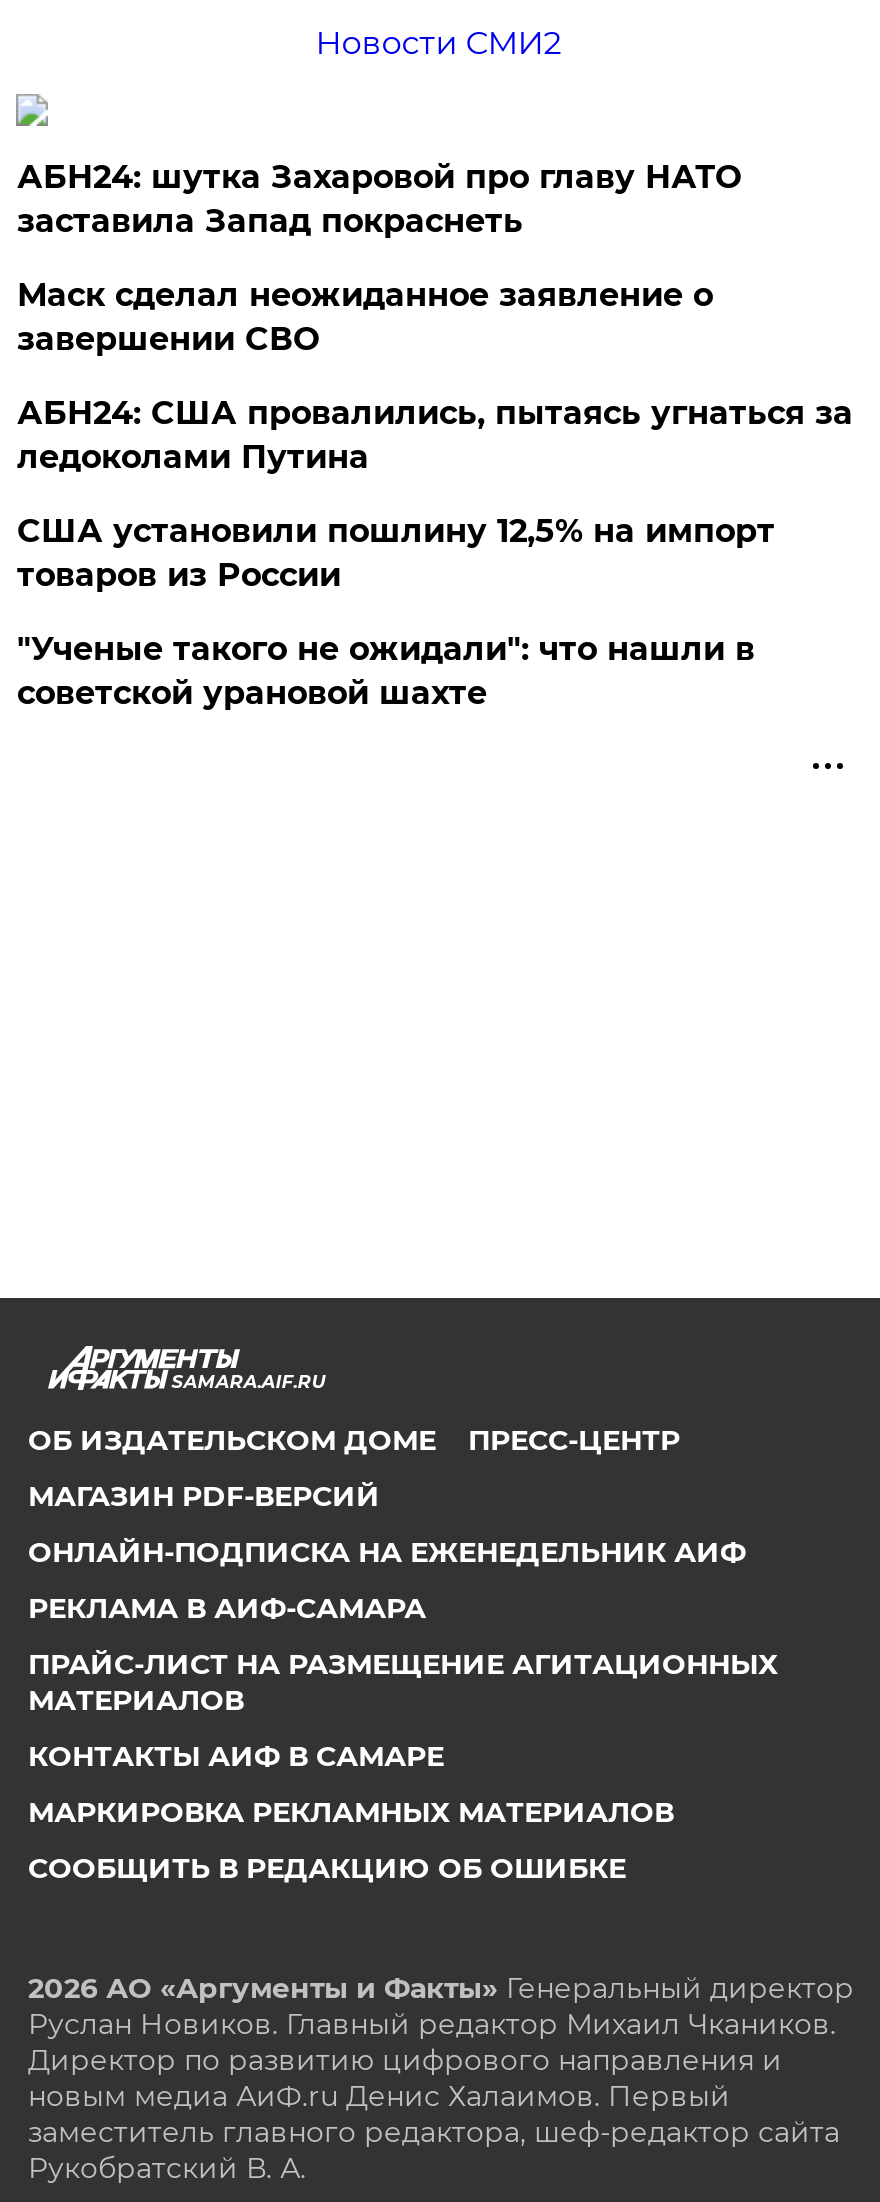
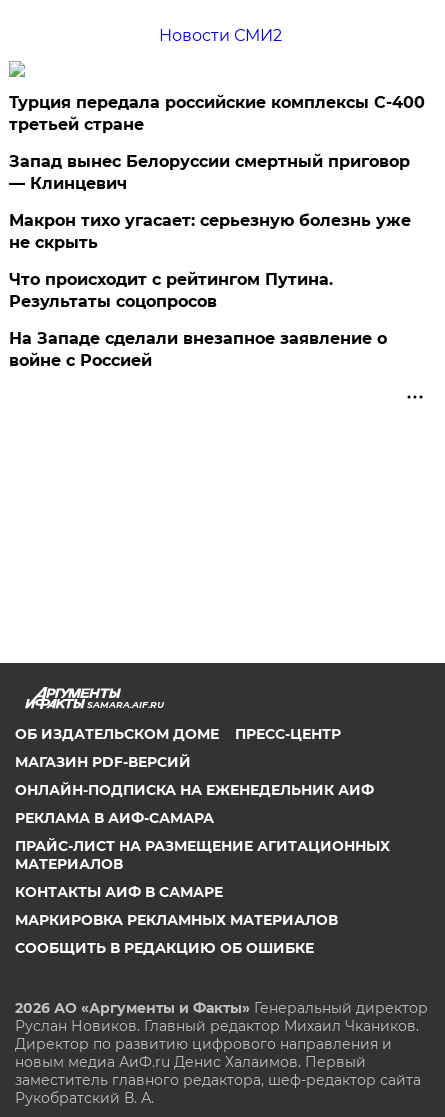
[17,158,741,240] АБН24: шутка Захаровой про главу НАТО | заставила Запад покраснеть -> [9,93,425,134] Турция передала российские комплексы С-400 | третьей стране
[17,276,713,358] Маск сделал неожиданное заявление о | завершении СВО -> [9,152,410,193] Запад вынес Белоруссии смертный приговор | — Клинцевич
[17,394,853,476] АБН24: США провалились, пытаясь угнаться за | ледоколами Путина -> [9,211,411,252] Макрон тихо угасает: серьезную болезнь уже | не скрыть
[17,512,775,594] США установили пошлину 12,5% на импорт | товаров из России -> [9,270,333,311] Что происходит с рейтингом Путина. | Результаты соцопросов
[17,630,755,712] "Ученые такого не ожидали": что нашли в | советской урановой шахте -> [9,329,387,370] На Западе сделали внезапное заявление о | войне с Россией

